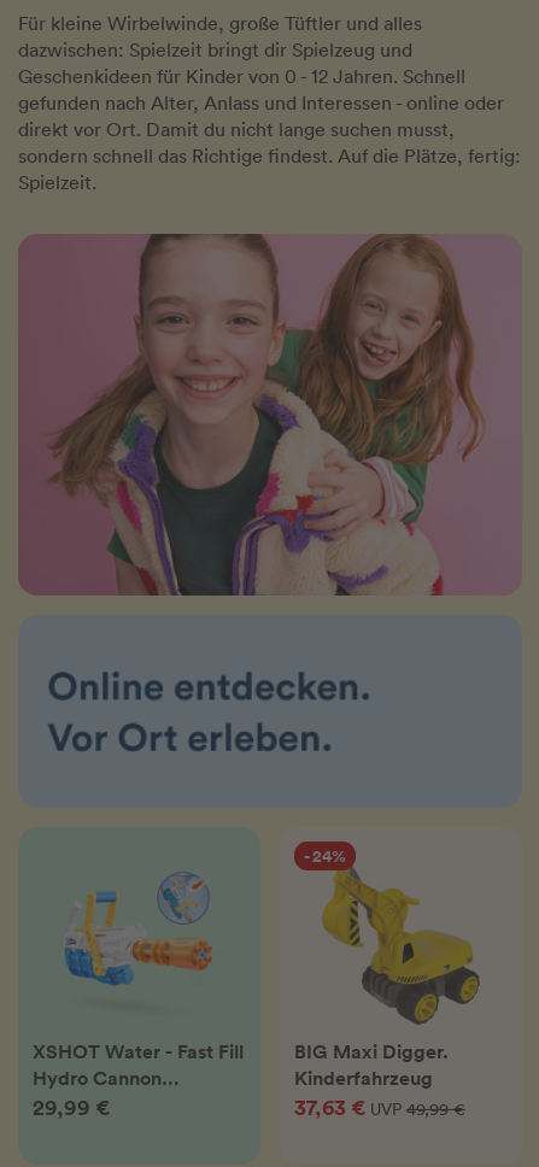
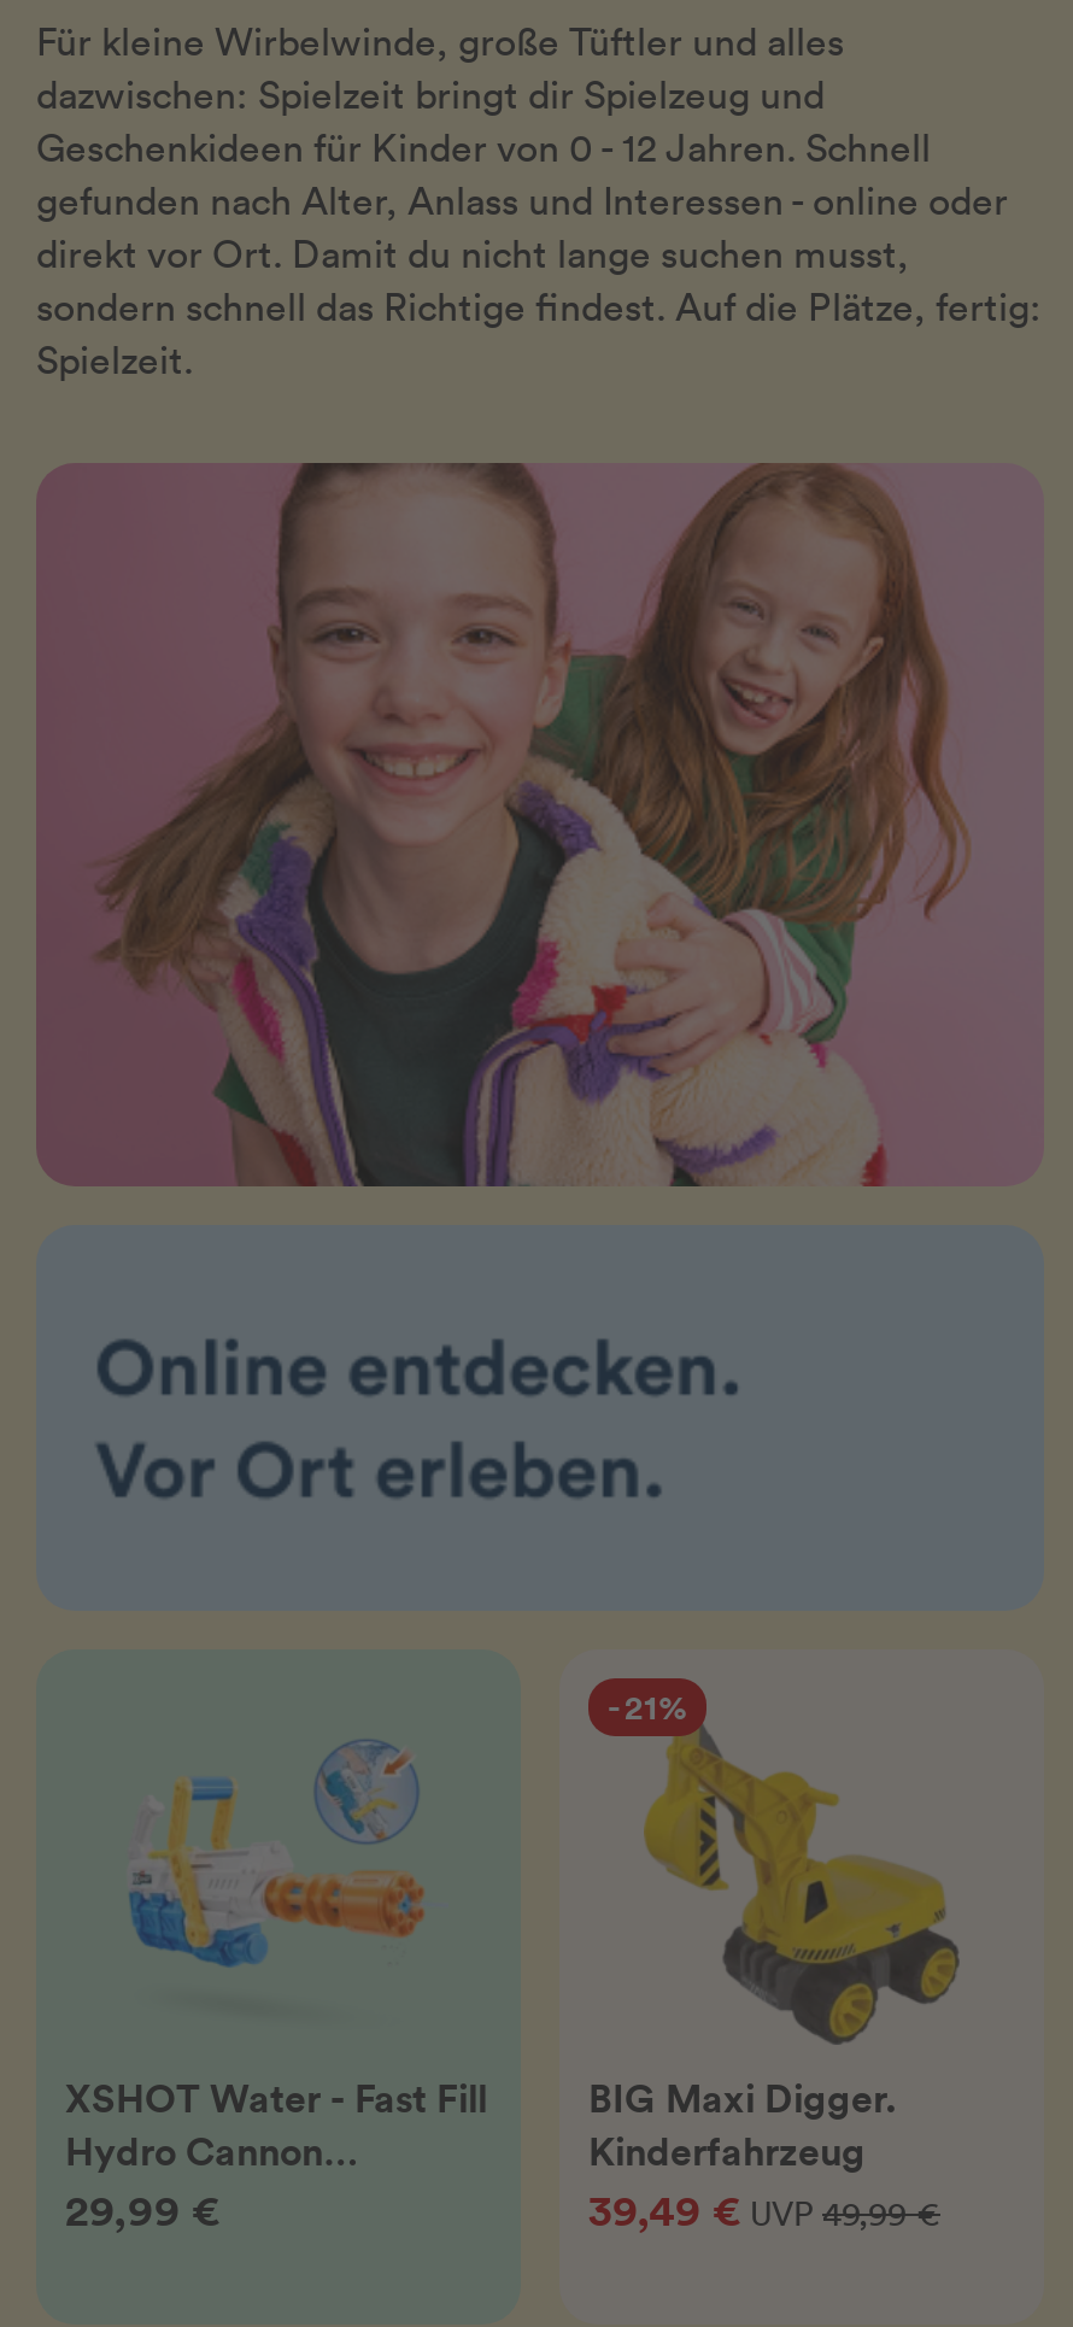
[304,844,346,868] - 24% -> [608,1683,687,1731] - 21%
[294,1092,465,1121] 37,63 €UVP 49,99 € -> [588,2180,940,2238] 39,49 €UVP 49,99 €

